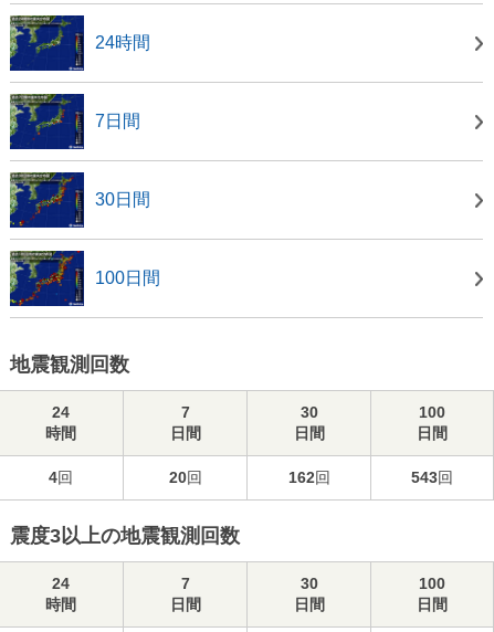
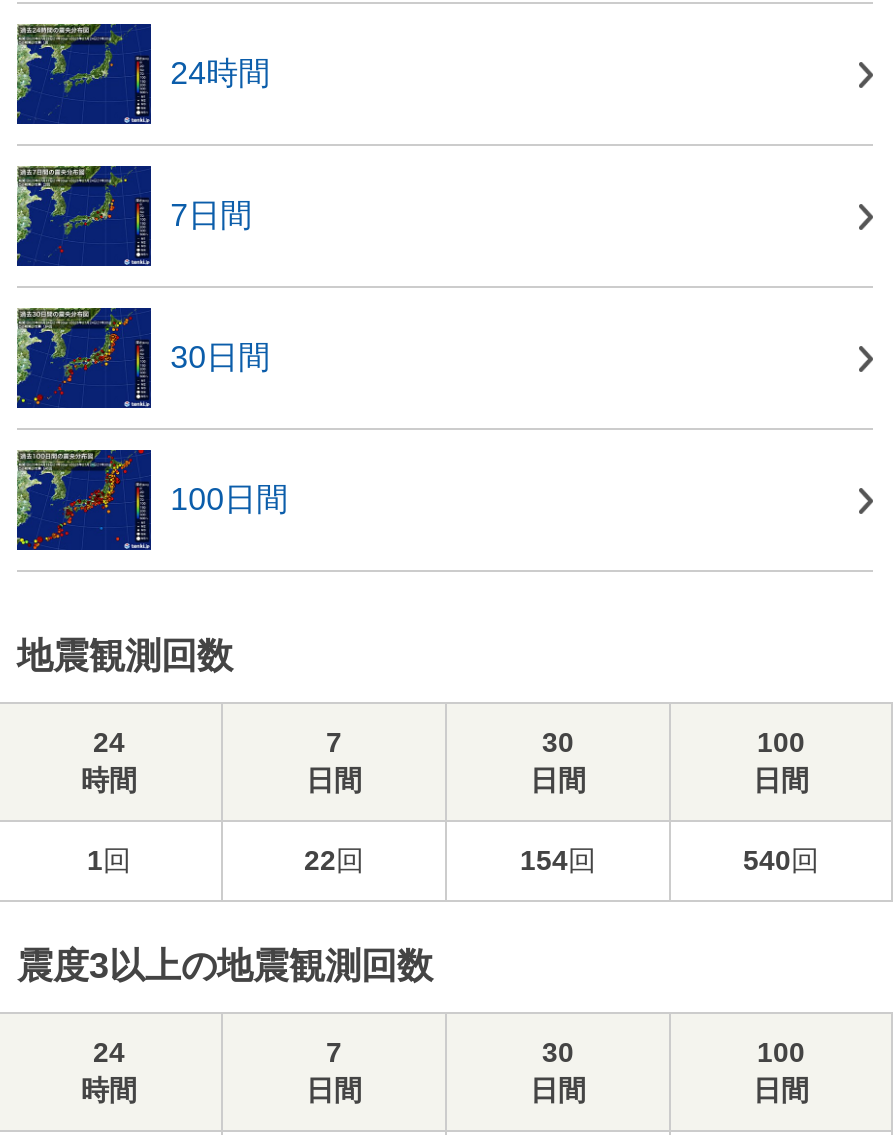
[49,468,73,486] 4回 -> [87,844,131,876] 1回
[169,468,202,486] 20回 -> [304,844,364,876] 22回
[288,468,330,486] 162回 -> [520,844,596,876] 154回
[411,468,453,486] 543回 -> [743,844,819,876] 540回

